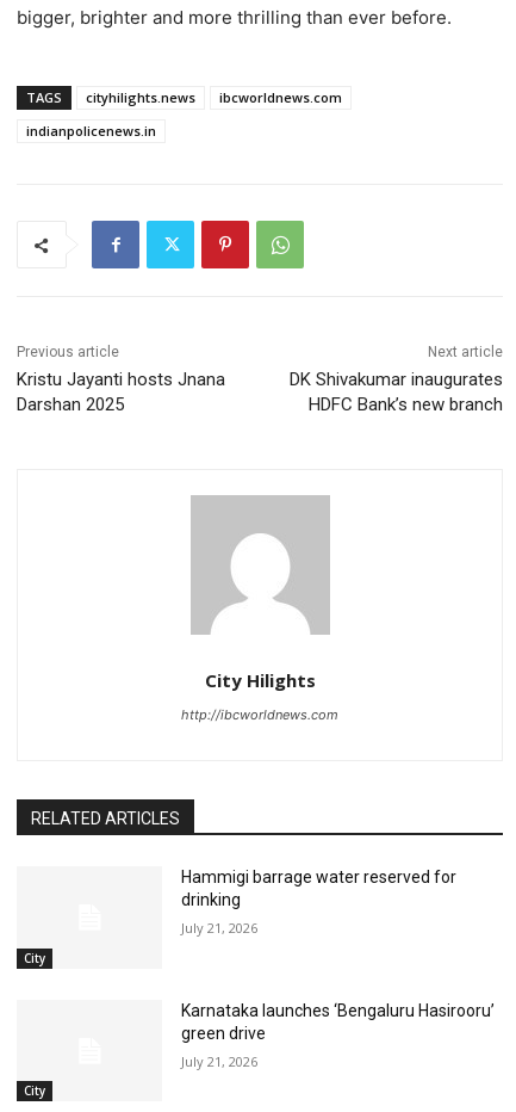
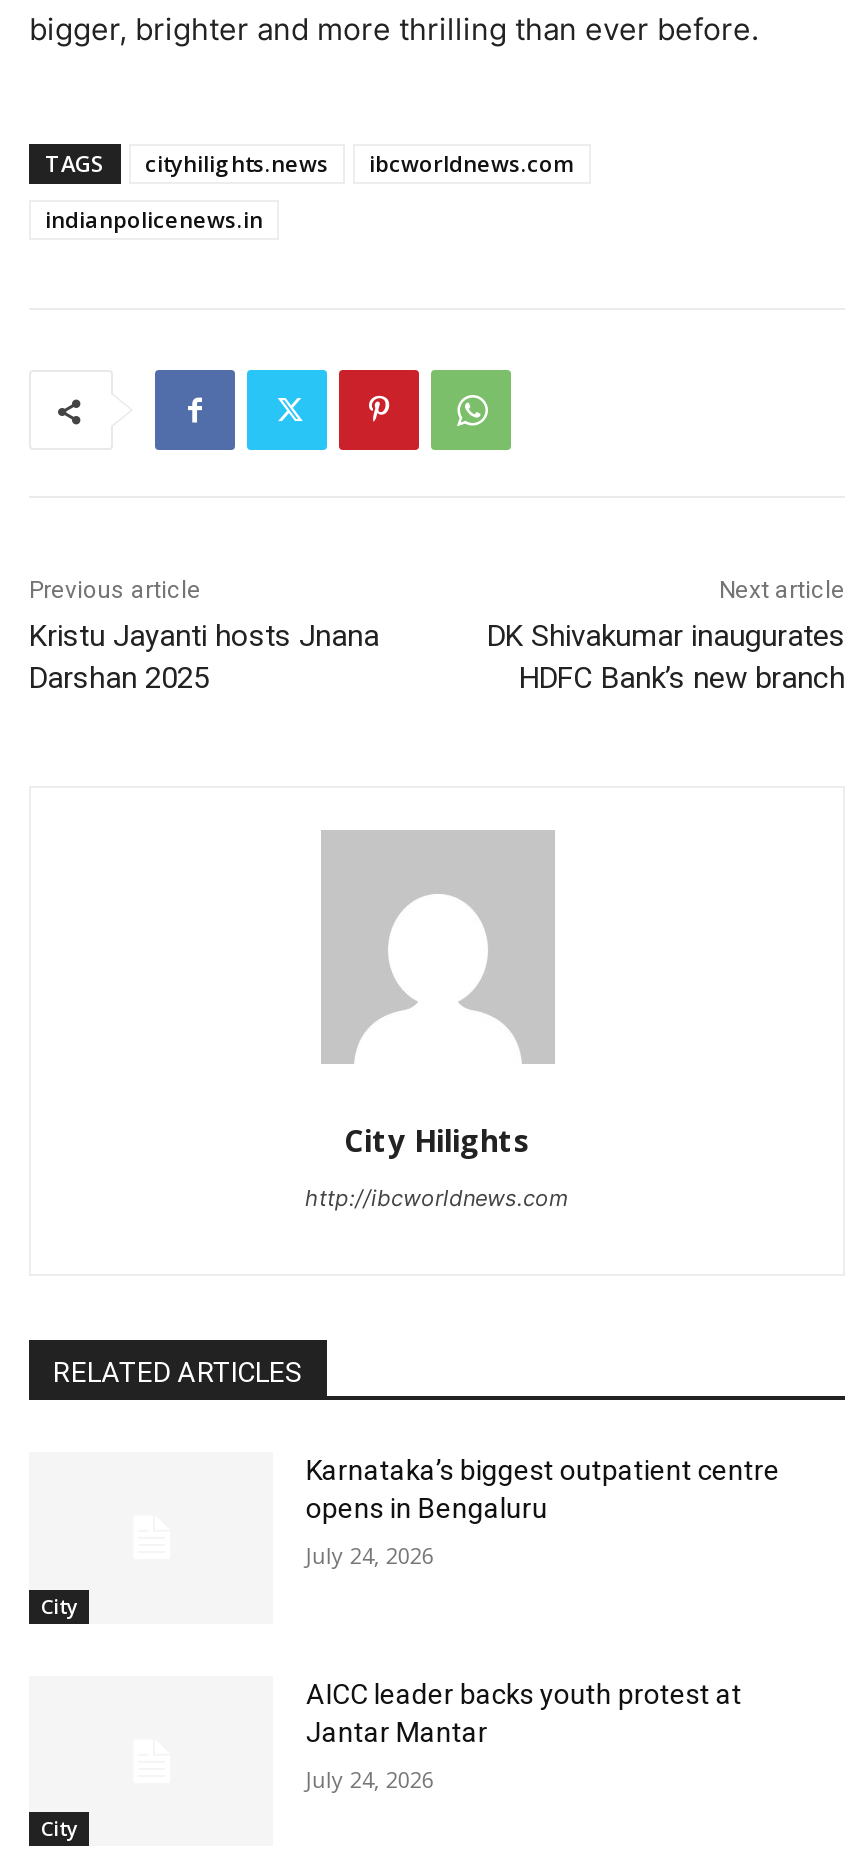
[182,868,457,909] Hammigi barrage water reserved for | drinking -> [306,1454,780,1524] Karnataka’s biggest outpatient centre | opens in Bengaluru
[182,919,258,937] July 21, 2026 -> [306,1540,434,1570] July 24, 2026
[182,1001,495,1042] Karnataka launches ‘Bengaluru Hasirooru’ | green drive -> [306,1677,742,1747] AICC leader backs youth protest at | Jantar Mantar
[182,1052,258,1070] July 21, 2026 -> [306,1763,434,1793] July 24, 2026

